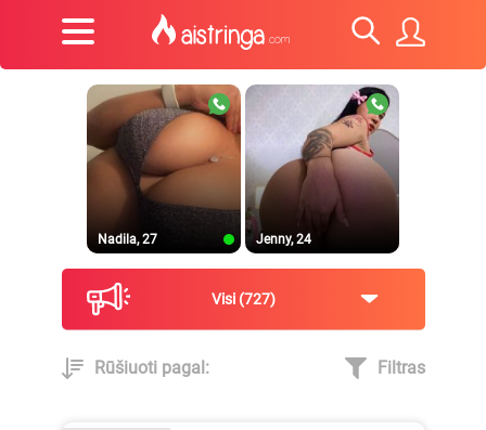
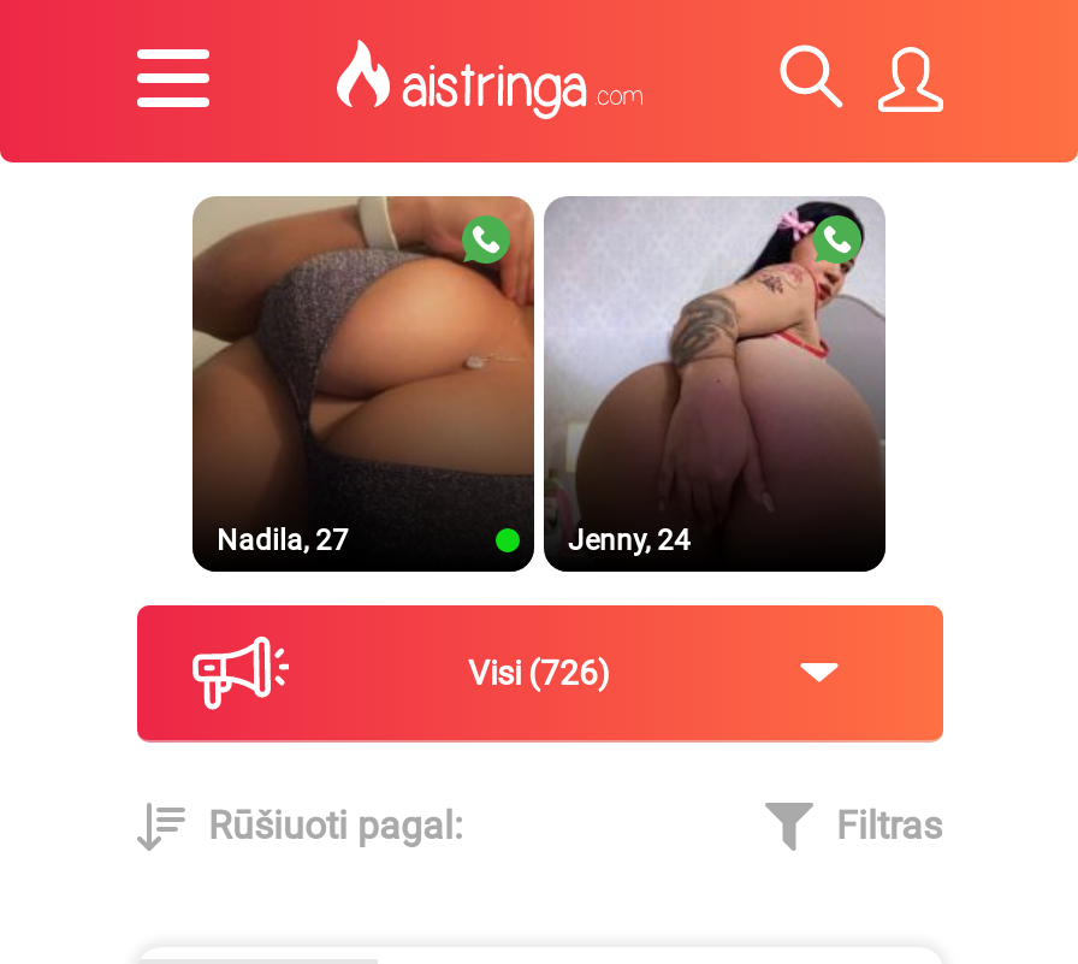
[211,290,270,308] Visi 727 -> [468,653,598,692] Visi 726

